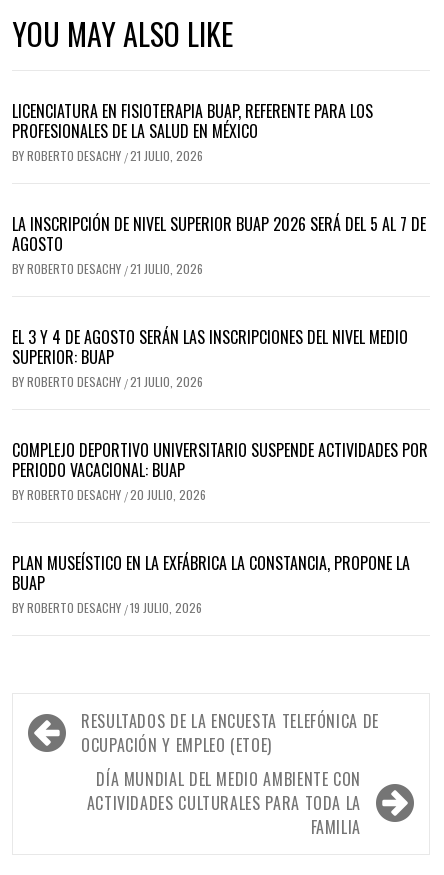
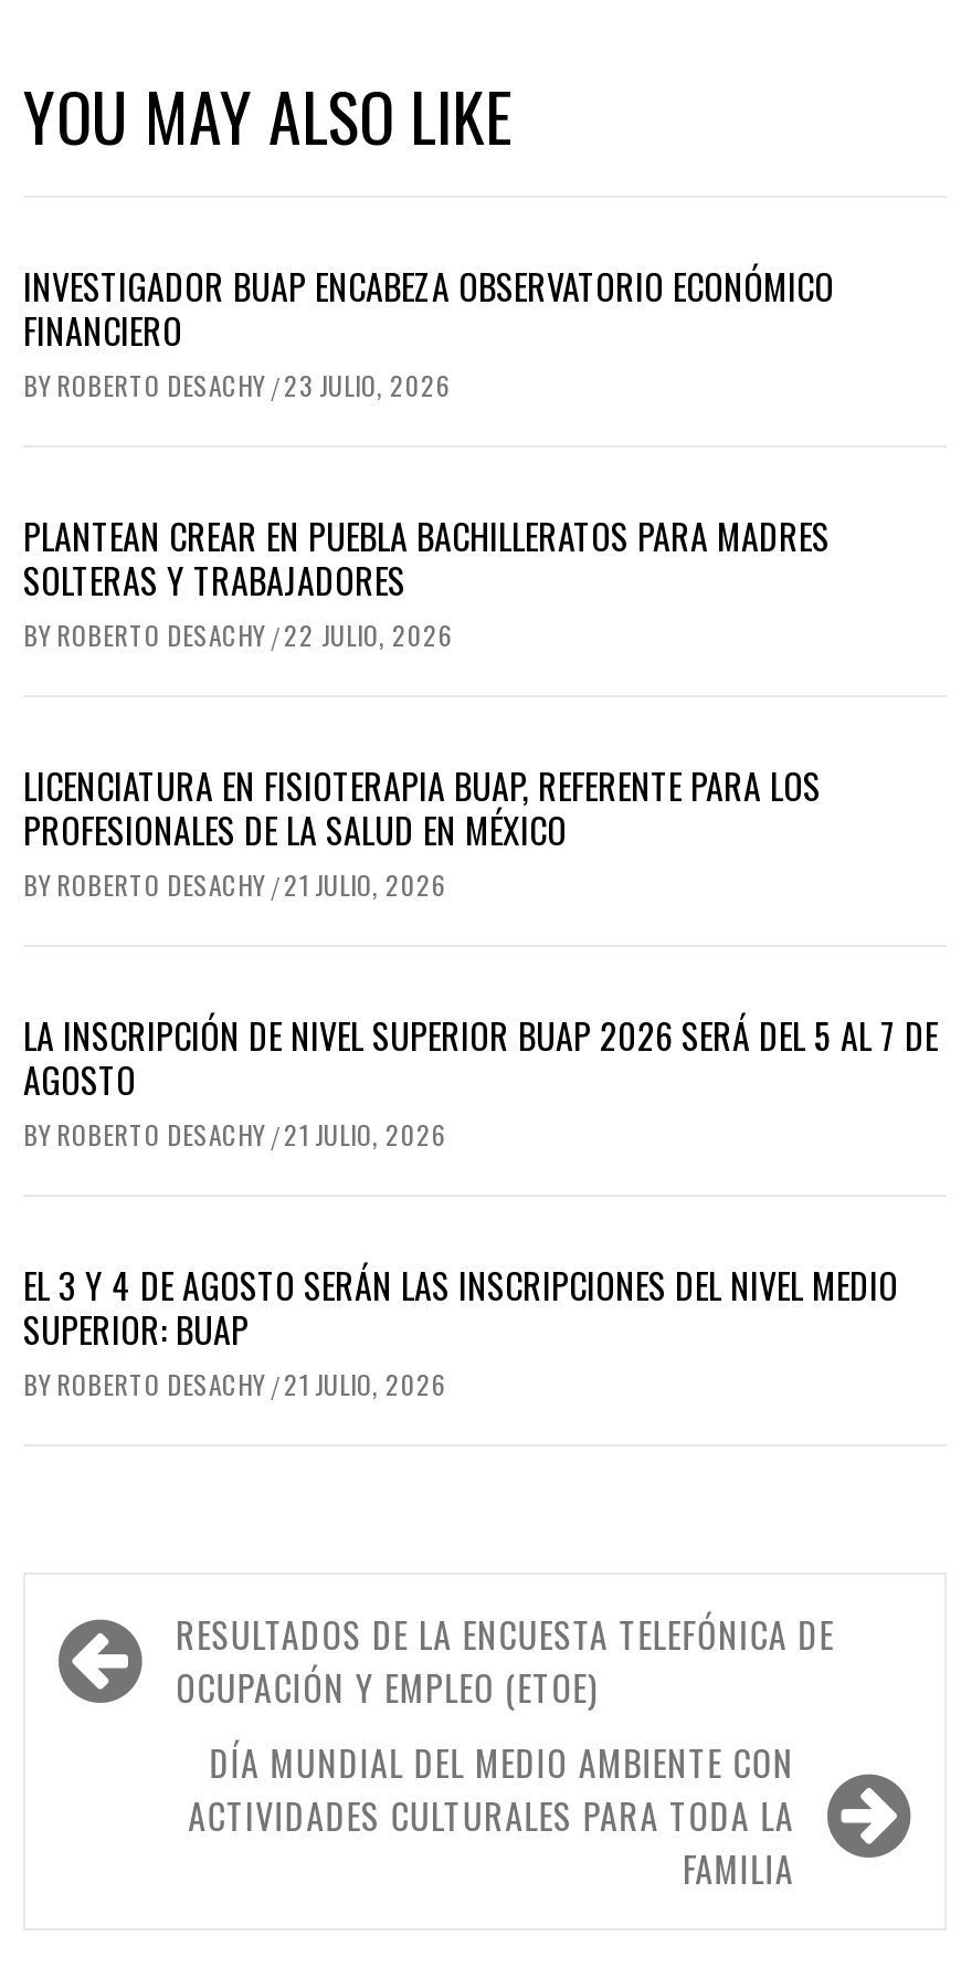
none -> [23,259,834,653] INVESTIGADOR BUAP ENCABEZA OBSERVATORIO ECONÓMICO | FINANCIERO | BY ROBERTO DESACHY / 23 JULIO, 2026 | PLANTEAN CREAR EN PUEBLA BACHILLERATOS PARA MADRES | SOLTERAS Y TRABAJADORES | BY ROBERTO DESACHY / 22 JULIO, 2026
moved [12,99,426,390] -> [23,759,938,1402]: LICENCIATURA EN FISIOTERAPIA BUAP, REFERENTE PARA LOS | PROFESIONALES DE LA SALUD EN MÉXICO | BY ROBERTO DESACHY / 21 JULIO, 2026 | ... | SUPERIOR: BUAP | BY ROBERTO DESACHY / 21 JULIO, 2026
[12,438,428,616] COMPLEJO DEPORTIVO UNIVERSITARIO SUSPENDE ACTIVIDADES POR | PERIODO VACACIONAL: BUAP | BY ROBERTO DESACHY / 20 JULIO, 2026 | PLAN MUSEÍSTICO EN LA EXFÁBRICA LA CONSTANCIA, PROPONE LA | BUAP | BY ROBERTO DESACHY / 19 JULIO, 2026 -> none

